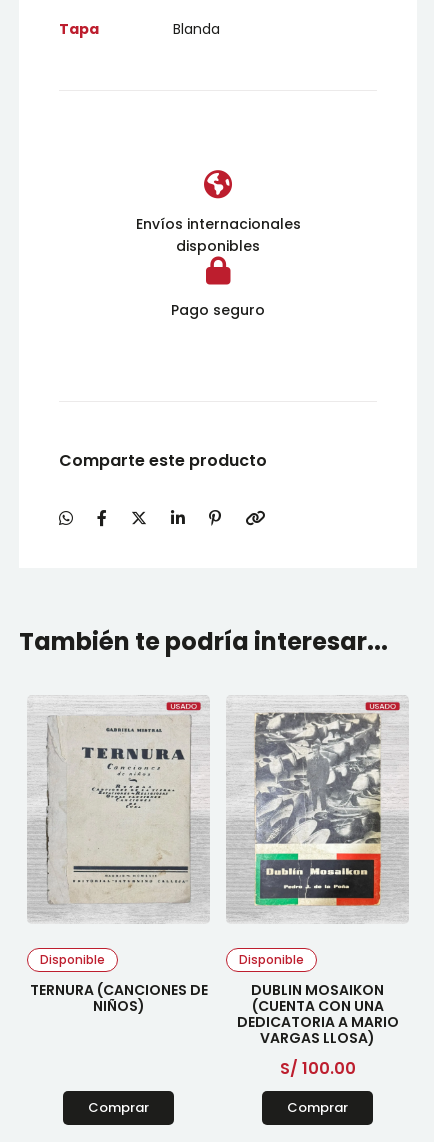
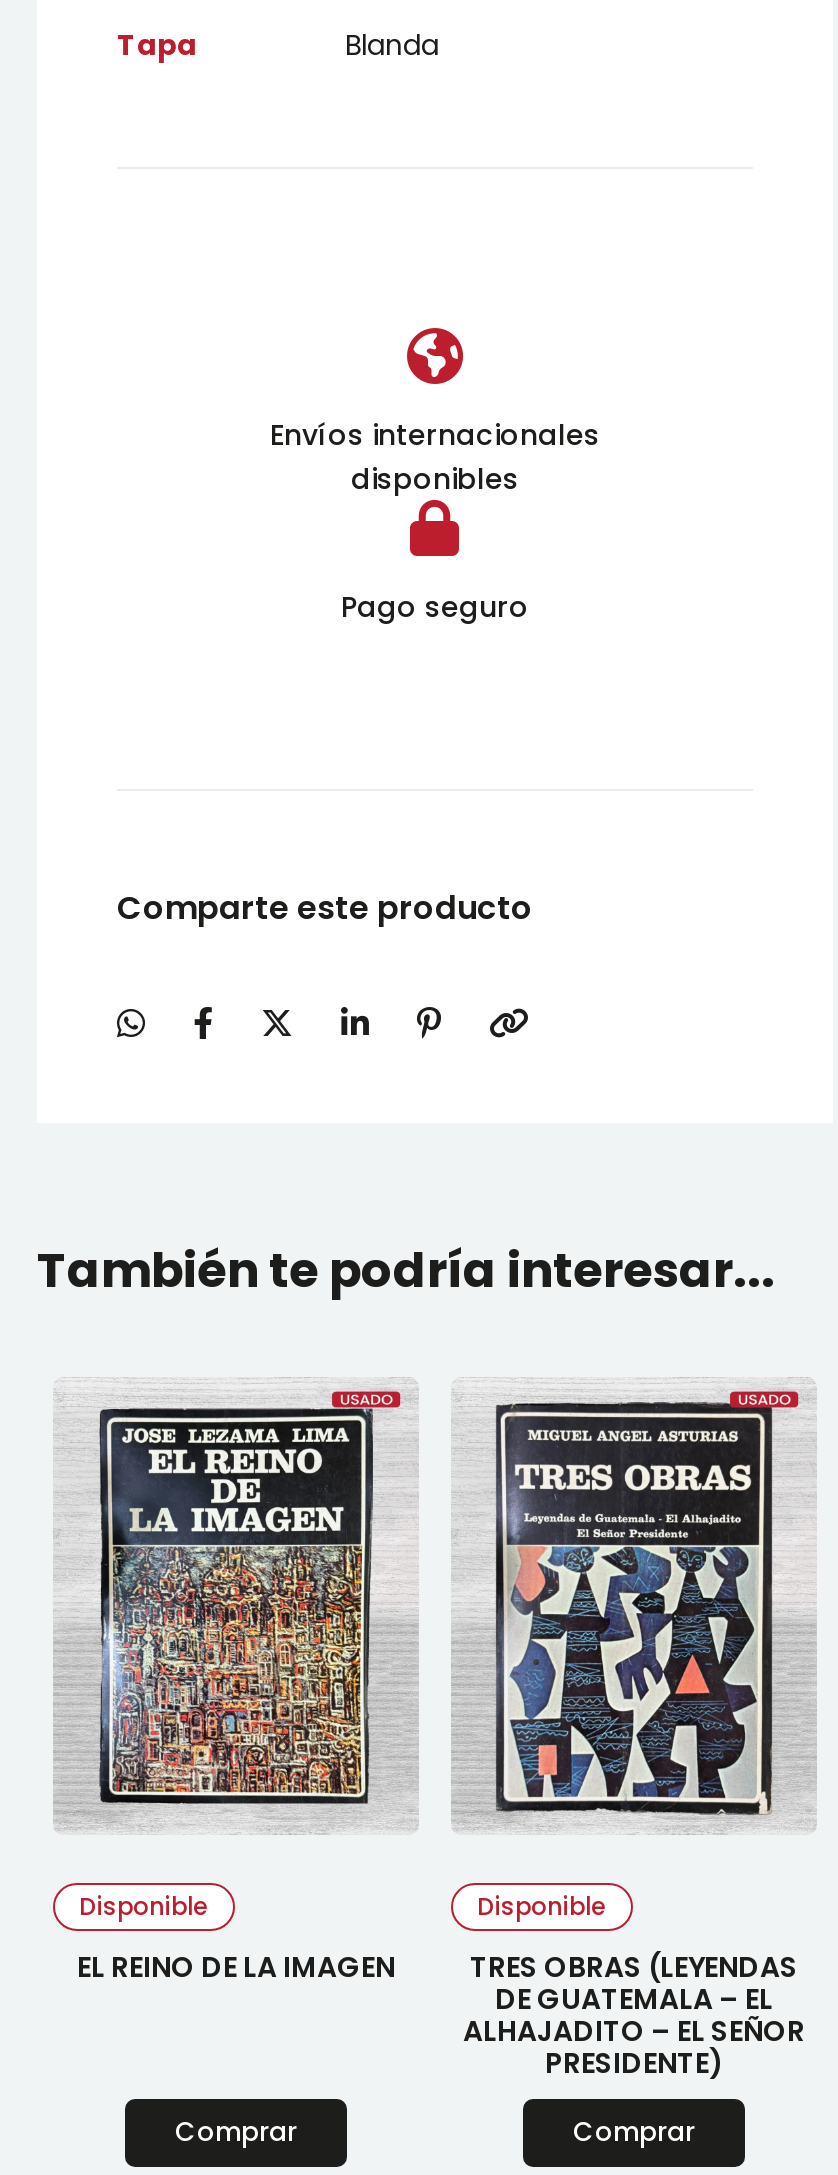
[45,710,192,908] [image] -> [91,1407,381,1805] [image]
[248,708,387,914] [image] -> [493,1401,775,1817] [image]
[29,980,207,1016] TERNURA (CANCIONES DE | NIÑOS) -> [77,1947,395,1987] EL REINO DE LA IMAGEN
[236,980,398,1080] DUBLIN MOSAIKON | (CUENTA CON UNA | DEDICATORIA A MARIO | VARGAS LLOSA) | S/ 100.00 -> [463,1947,805,2083] TRES OBRAS (LEYENDAS | DE GUATEMALA – EL | ALHAJADITO – EL SEÑOR | PRESIDENTE)

